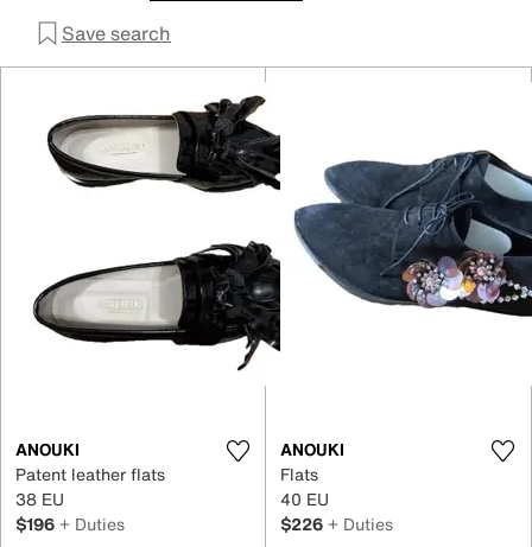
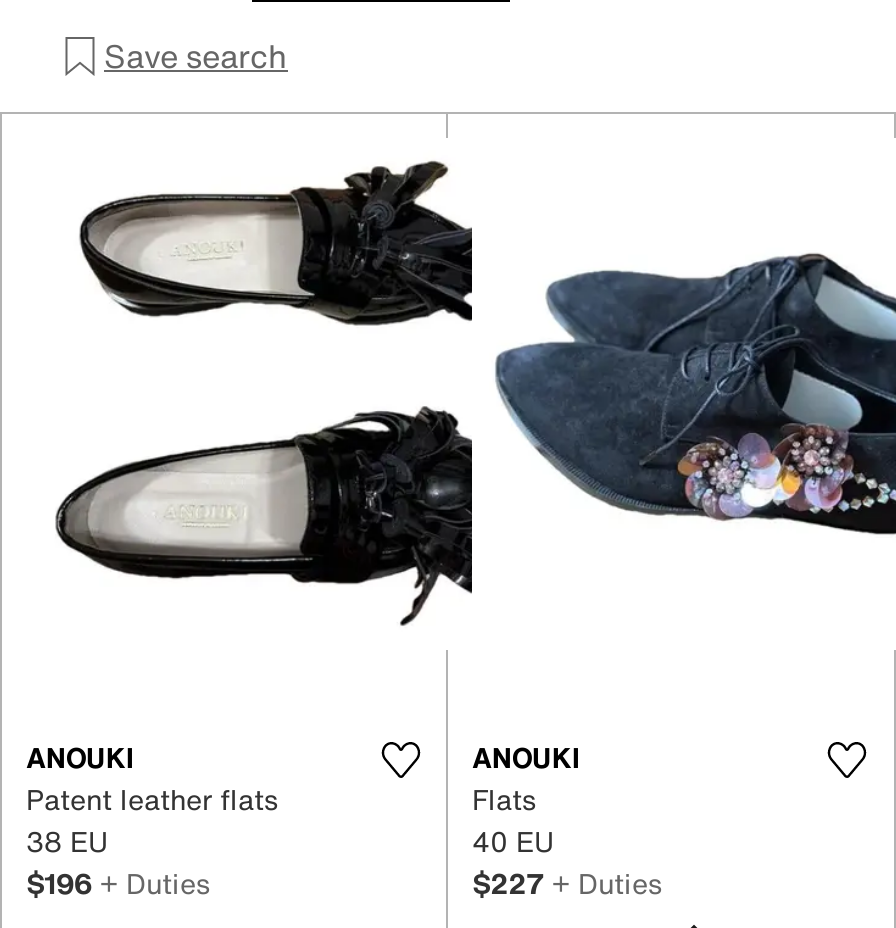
[280,511,393,536] $226 + Duties -> [472,861,662,903] $227 + Duties

